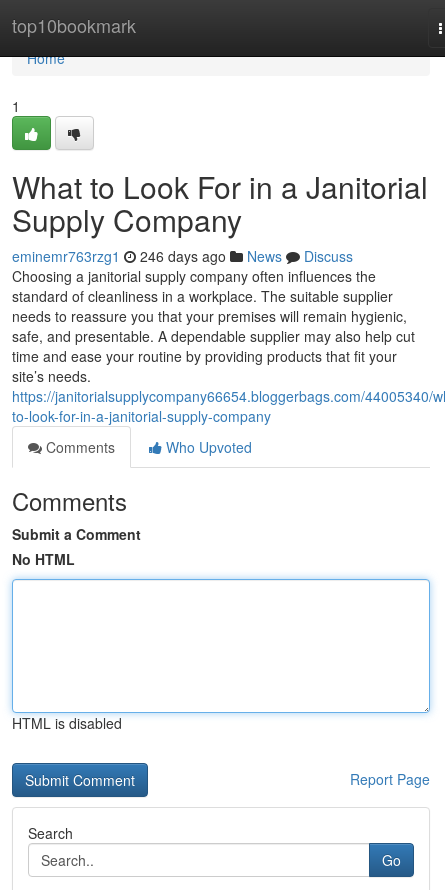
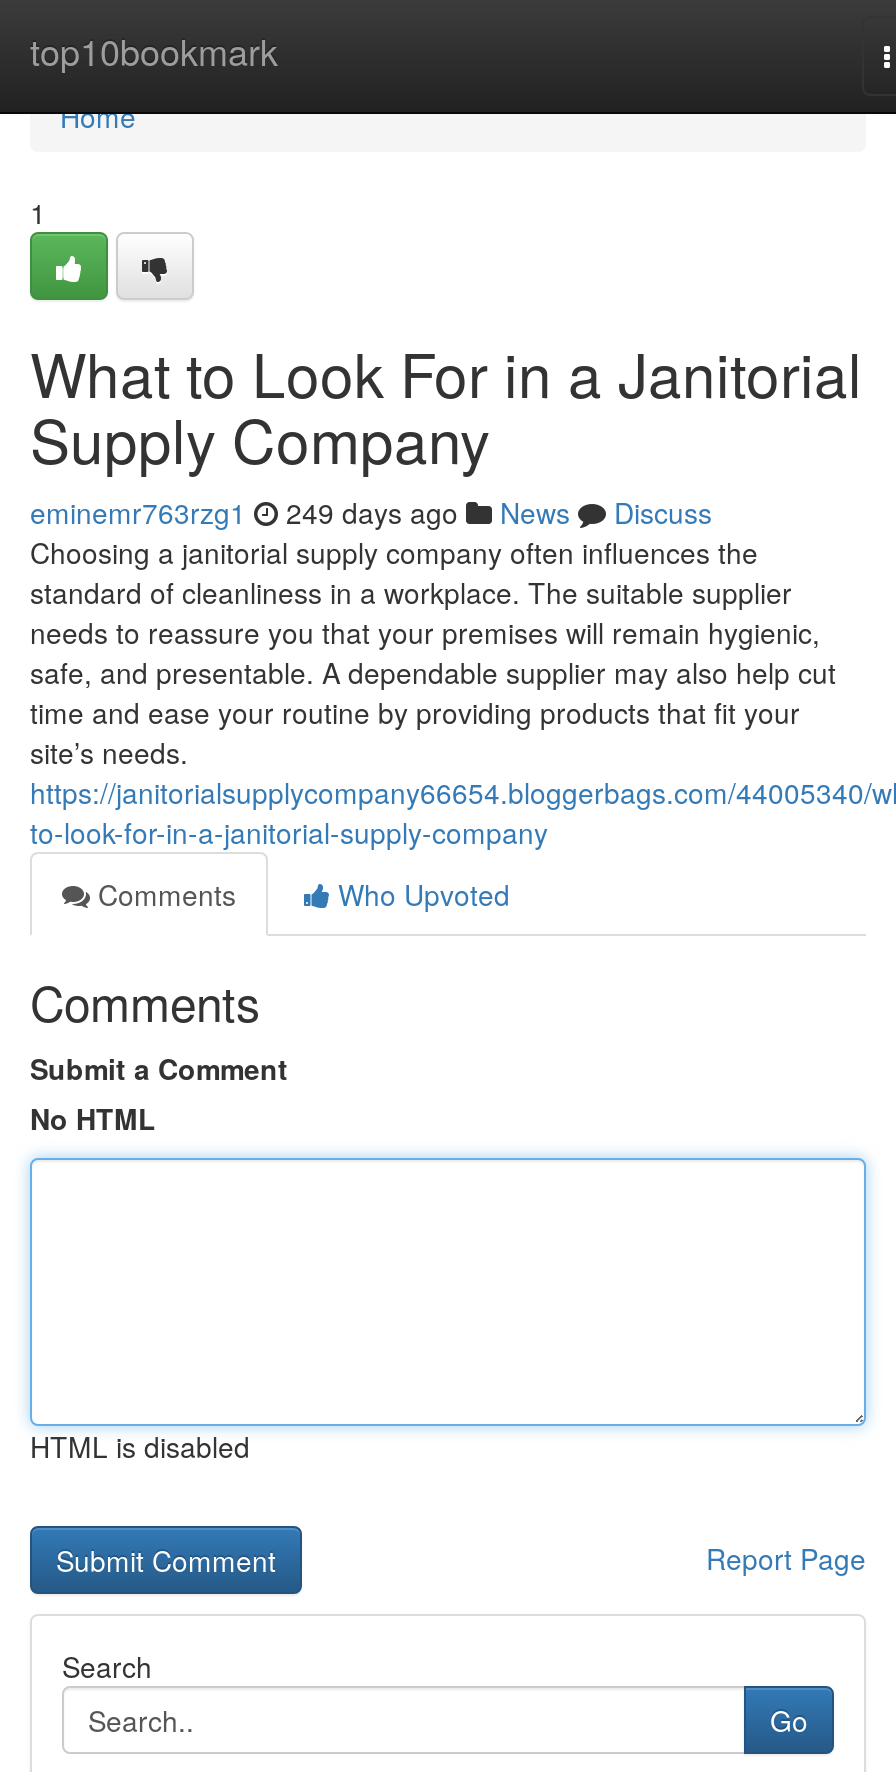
[12,246,353,266] eminemr763rzg1 246 days ago News Discuss -> [30,492,712,532] eminemr763rzg1 249 days ago News Discuss

